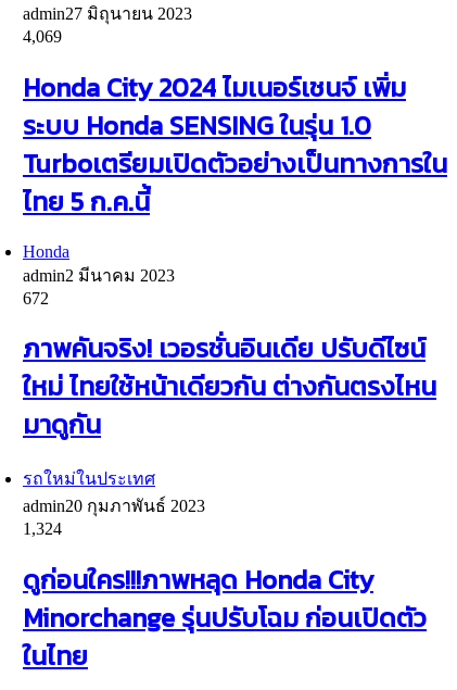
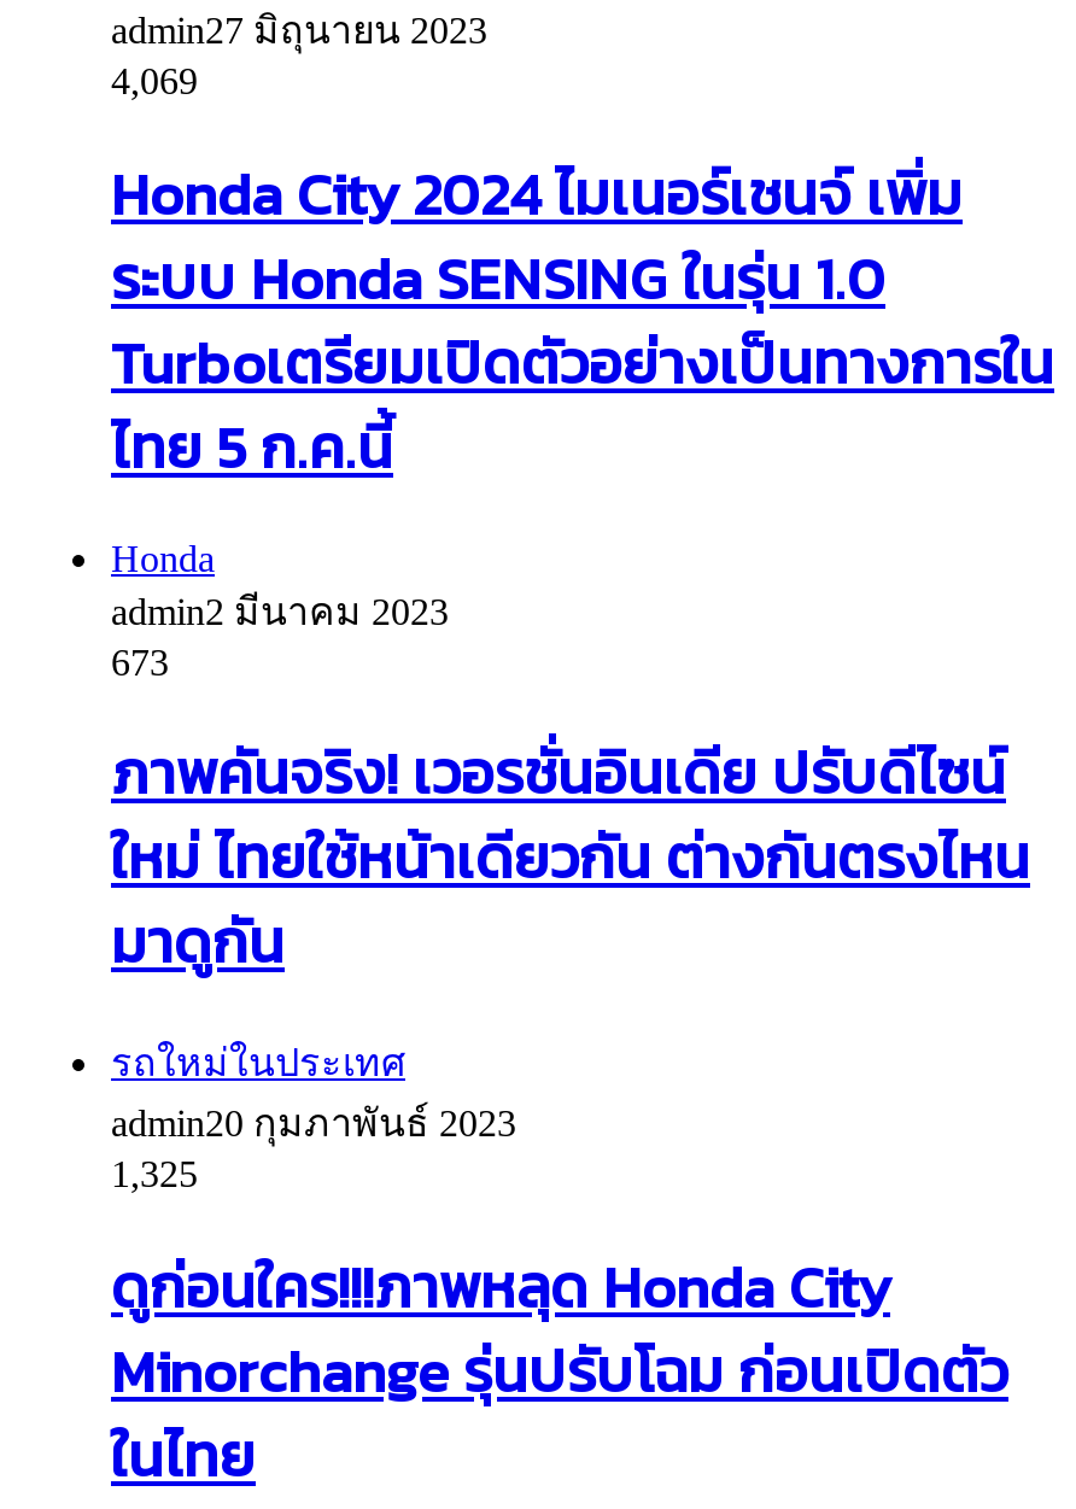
[23,288,49,307] 672 -> [111,641,169,682] 673
[23,520,62,538] 1,324 -> [111,1154,198,1195] 1,325

